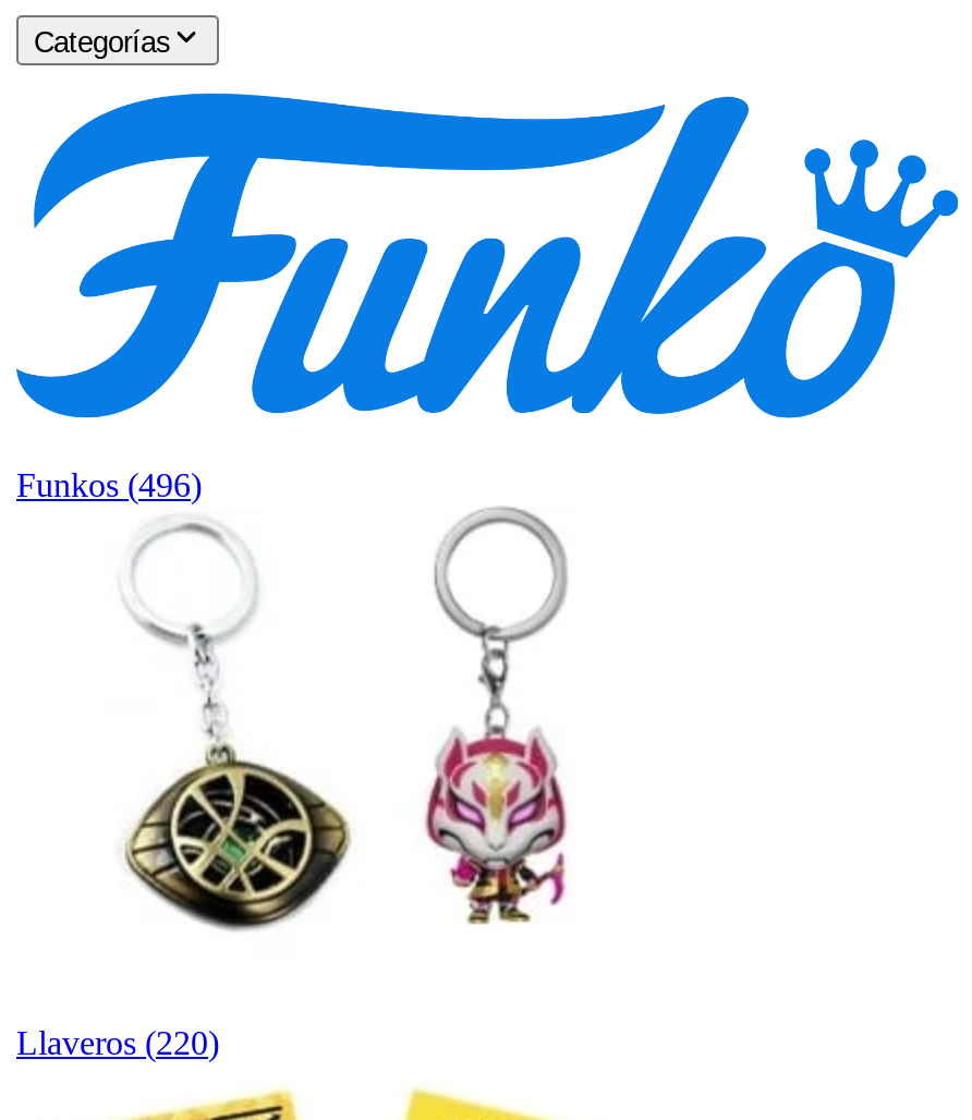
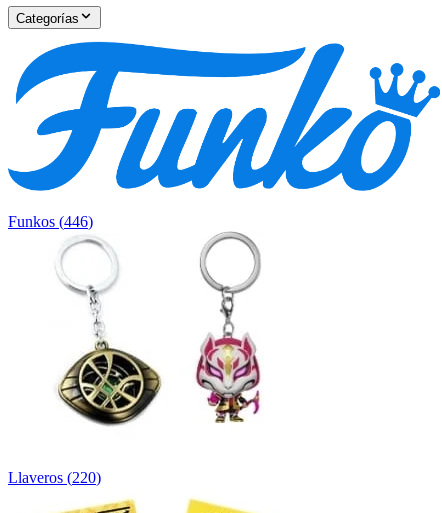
[16,467,202,504] Funkos (496) -> [8,213,93,230] Funkos (446)

